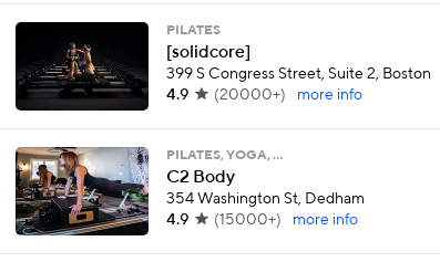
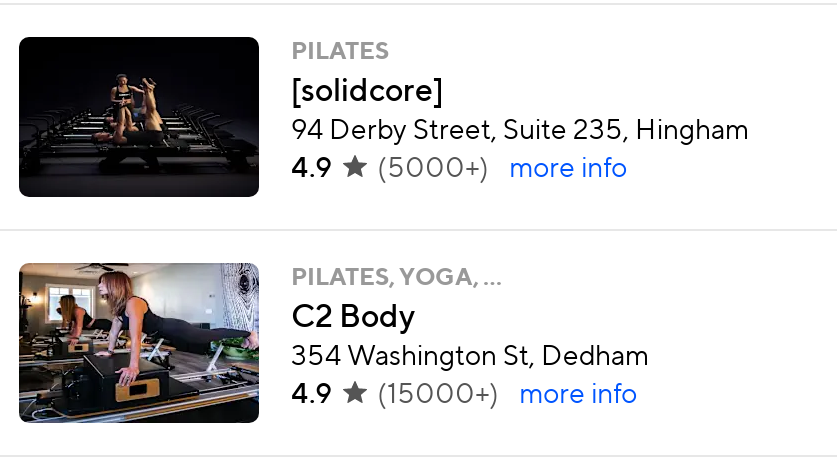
[166,66,431,82] 399 S Congress Street, Suite 2, Boston -> [291,117,749,145] 94 Derby Street, Suite 235, Hingham
[166,87,363,103] 4.9 (20000+) more info -> [291,155,627,183] 4.9 (5000+) more info

